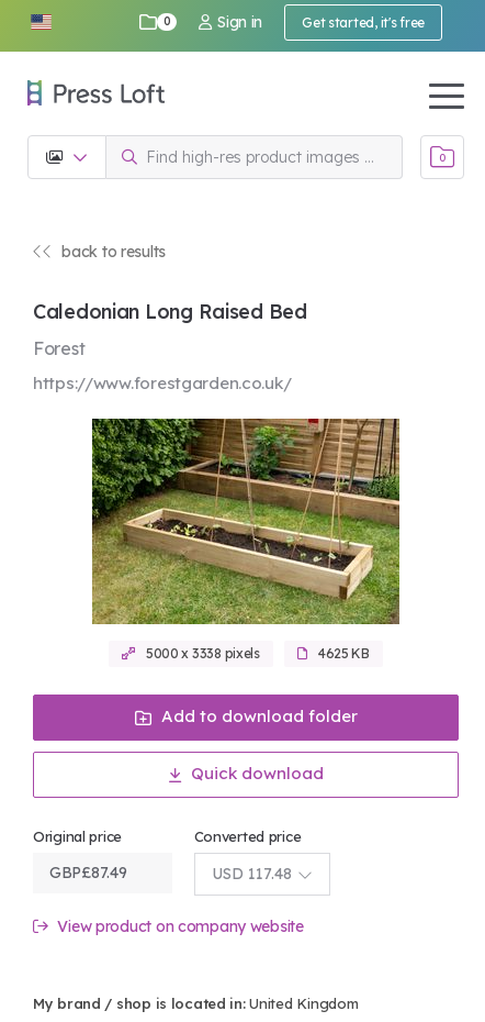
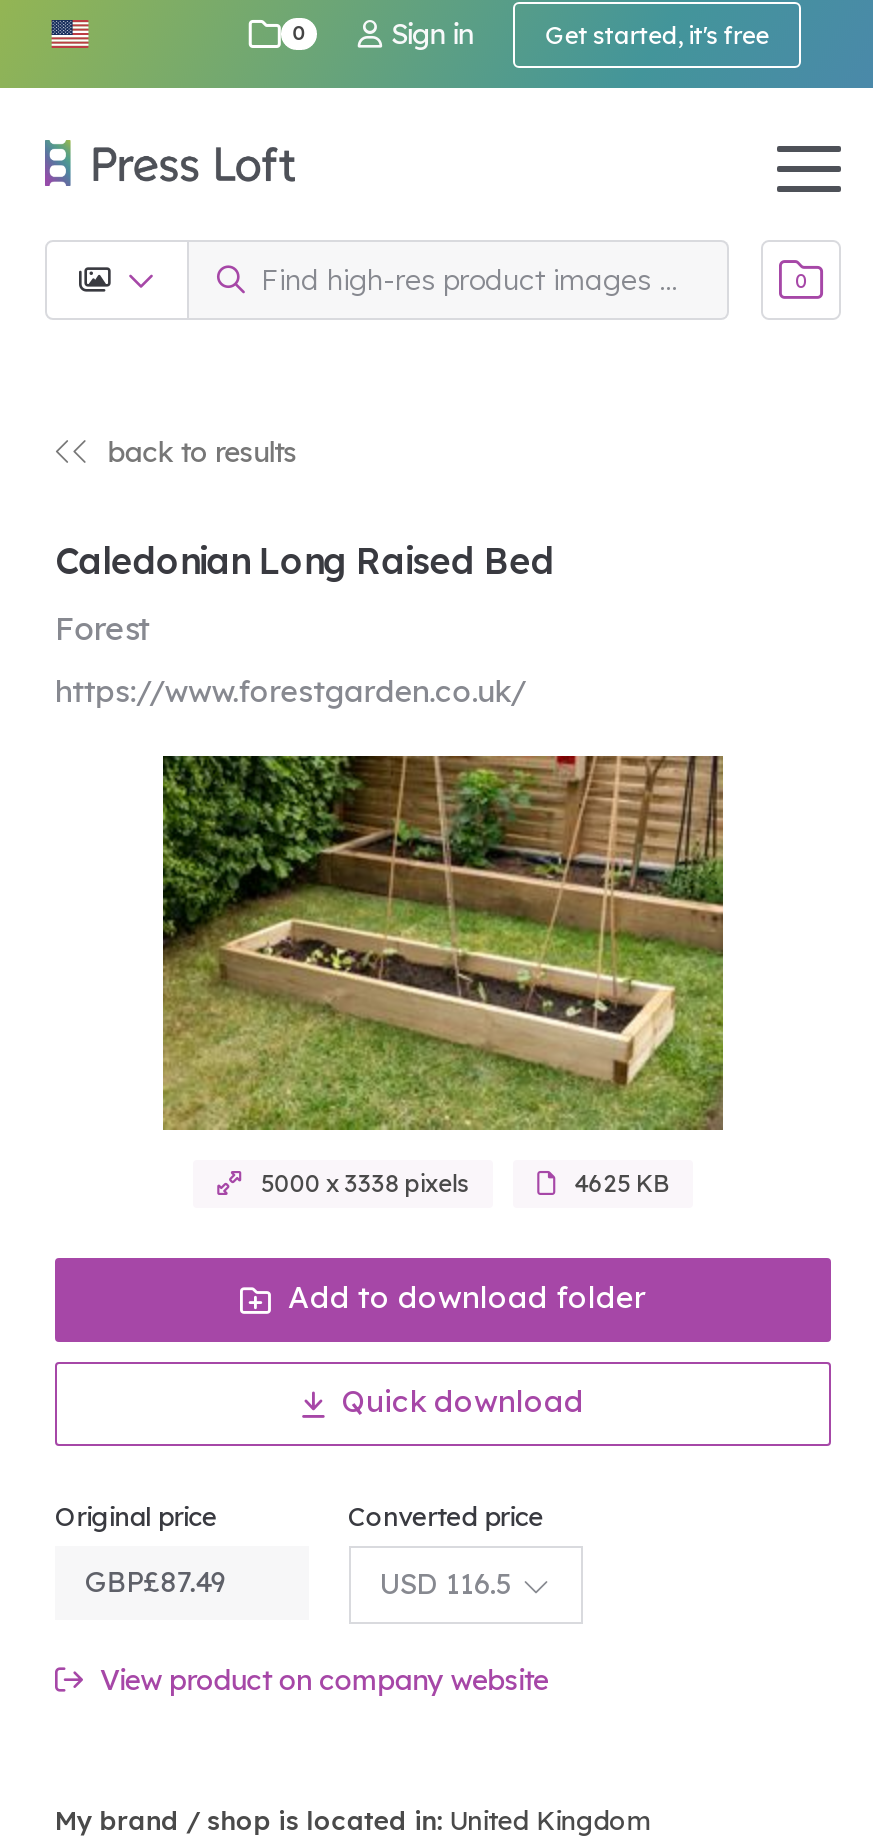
[211,864,291,884] USD 117.48 -> [380,1566,512,1602] USD 116.5

